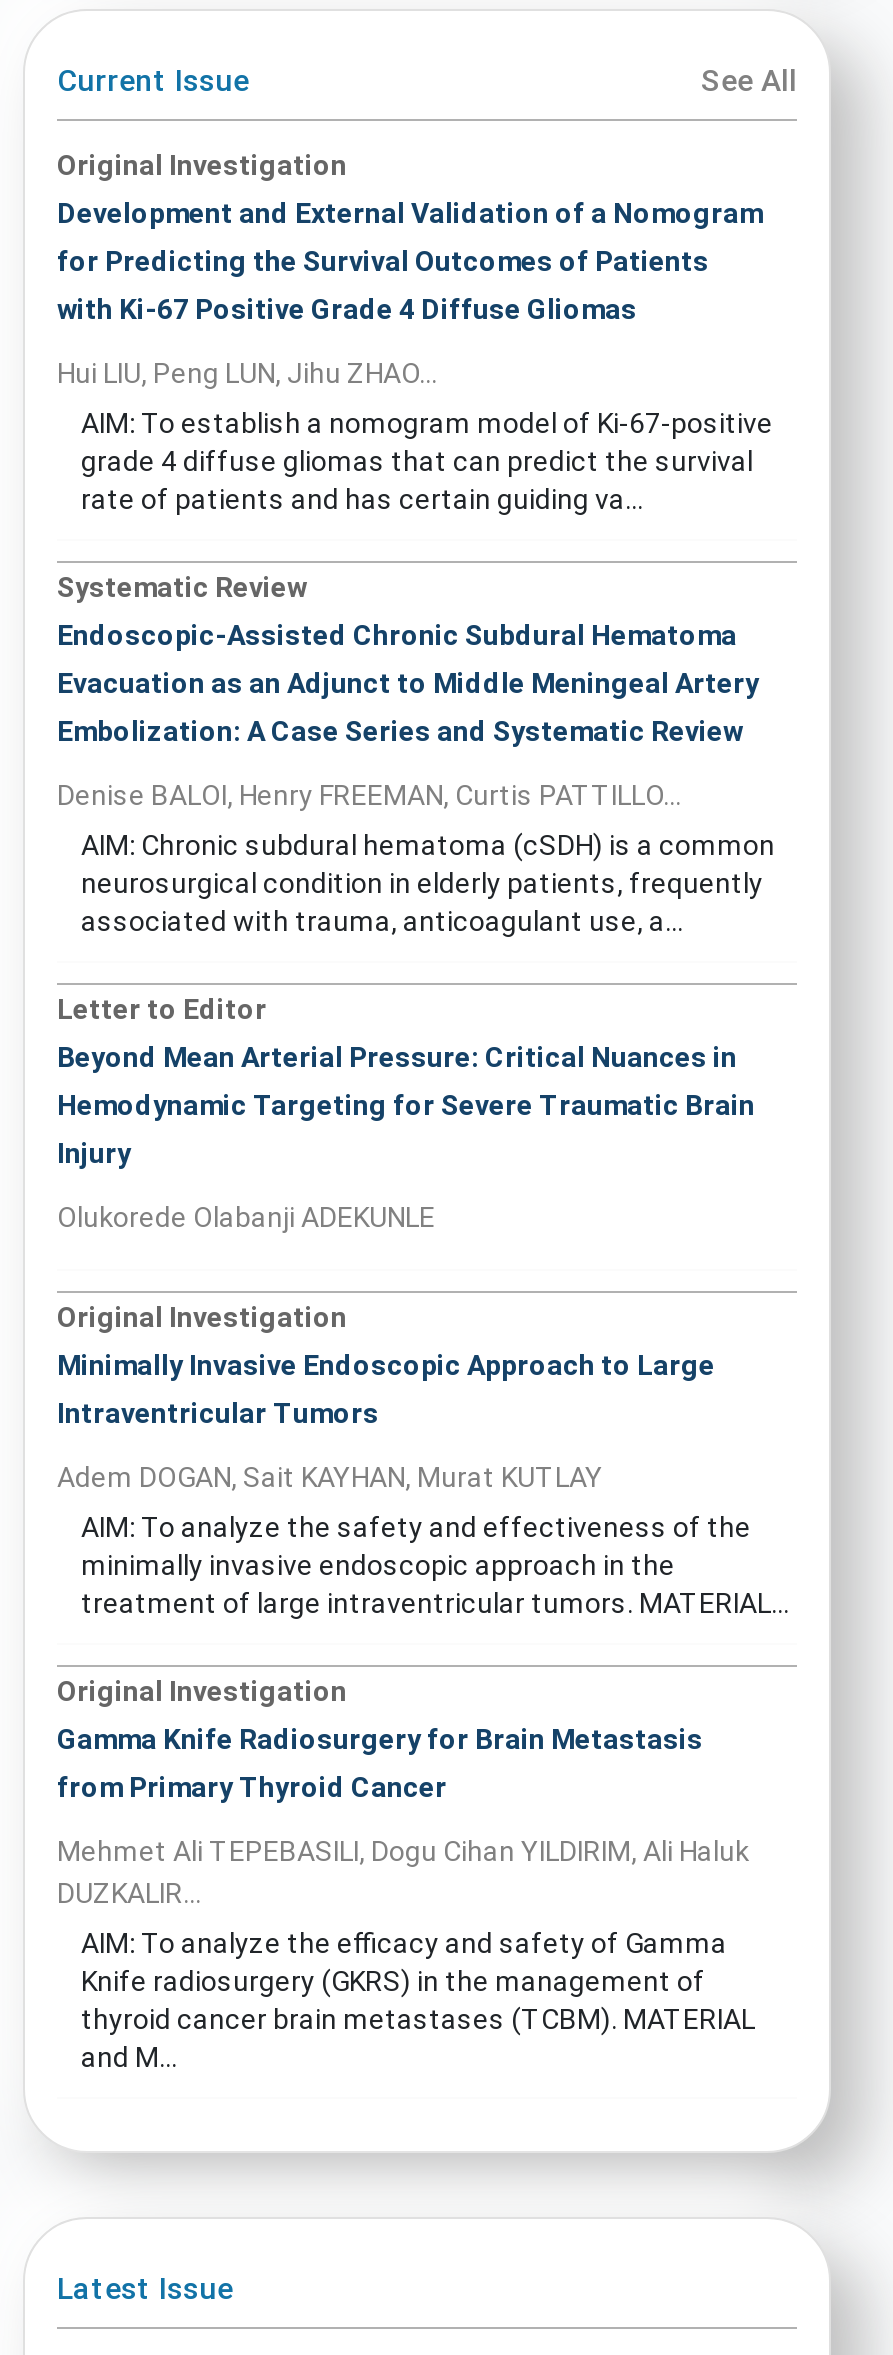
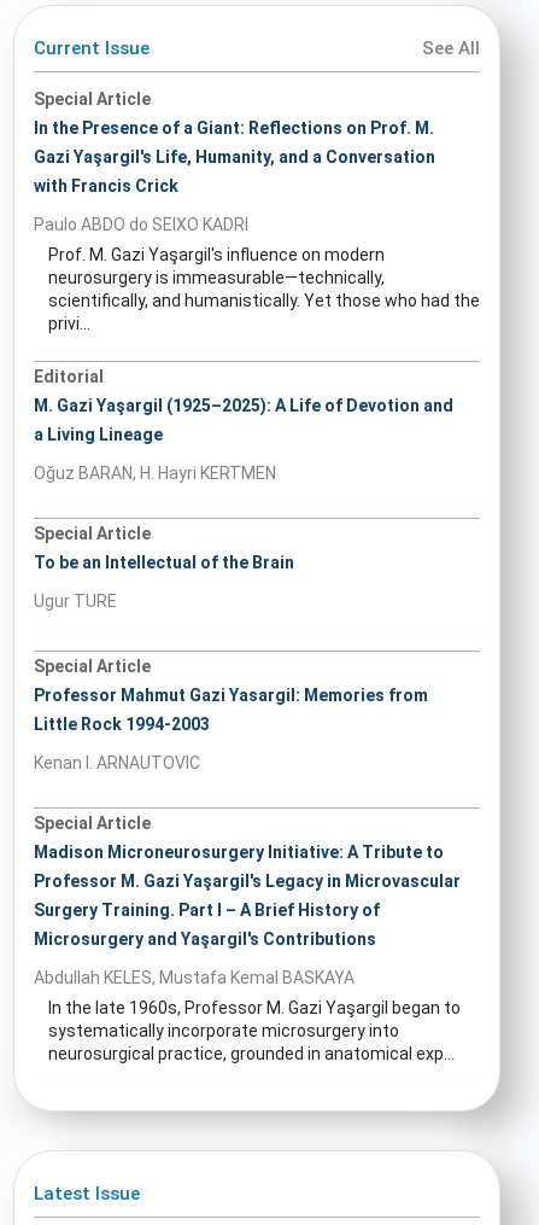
[57,148,789,2072] Original Investigation | Development and External Validation of a Nomogram | for Predicting the Survival Outcomes of Patients | with Ki-67 Positive Grade 4 Diffuse Gliomas | Hui LIU, Peng LUN, Jihu ZHAO... | AIM: To establish a nomogram model of Ki-67-positive | grade 4 diffuse gliomas that can predict the survival | rate of patients and has certain guiding va... | Systematic Review | Endoscopic-Assisted Chronic Subdural Hematoma | Evacuation as an Adjunct to Middle Meningeal Artery | Embolization: A Case Series and Systematic Review | Denise BALOI, Henry FREEMAN, Curtis PATTILLO... | AIM: Chronic subdural hematoma (cSDH) is a common | neurosurgical condition in elderly patients, frequently | associated with trauma, anticoagulant use, a... | Letter to Editor | Beyond Mean Arterial Pressure: Critical Nuances in | Hemodynamic Targeting for Severe Traumatic Brain | Injury | Olukorede Olabanji ADEKUNLE | Original Investigation | Minimally Invasive Endoscopic Approach to Large | Intraventricular Tumors | Adem DOGAN, Sait KAYHAN, Murat KUTLAY | AIM: To analyze the safety and effectiveness of the | minimally invasive endoscopic approach in the | treatment of large intraventricular tumors. MATERIAL... | Original Investigation | Gamma Knife Radiosurgery for Brain Metastasis | from Primary Thyroid Cancer | Mehmet Ali TEPEBASILI, Dogu Cihan YILDIRIM, Ali Haluk | DUZKALIR... | AIM: To analyze the efficacy and safety of Gamma | Knife radiosurgery (GKRS) in the management of | thyroid cancer brain metastases (TCBM). MATERIAL | and M... -> [34,89,480,1063] Special Article | In the Presence of a Giant: Reflections on Prof. M. | Gazi Yaşargil's Life, Humanity, and a Conversation | with Francis Crick | Paulo ABDO do SEIXO KADRI | Prof. M. Gazi Yaşargil's influence on modern | neurosurgery is immeasurable—technically, | scientifically, and humanistically. Yet those who had the | privi... | Editorial | M. Gazi Yaşargil (1925–2025): A Life of Devotion and | a Living Lineage | Oğuz BARAN, H. Hayri KERTMEN | Special Article | To be an Intellectual of the Brain | Ugur TURE | Special Article | Professor Mahmut Gazi Yasargil: Memories from | Little Rock 1994-2003 | Kenan I. ARNAUTOVIC | Special Article | Madison Microneurosurgery Initiative: A Tribute to | Professor M. Gazi Yaşargil's Legacy in Microvascular | Surgery Training. Part I – A Brief History of | Microsurgery and Yaşargil's Contributions | Abdullah KELES, Mustafa Kemal BASKAYA | In the late 1960s, Professor M. Gazi Yaşargil began to | systematically incorporate microsurgery into | neurosurgical practice, grounded in anatomical exp...

